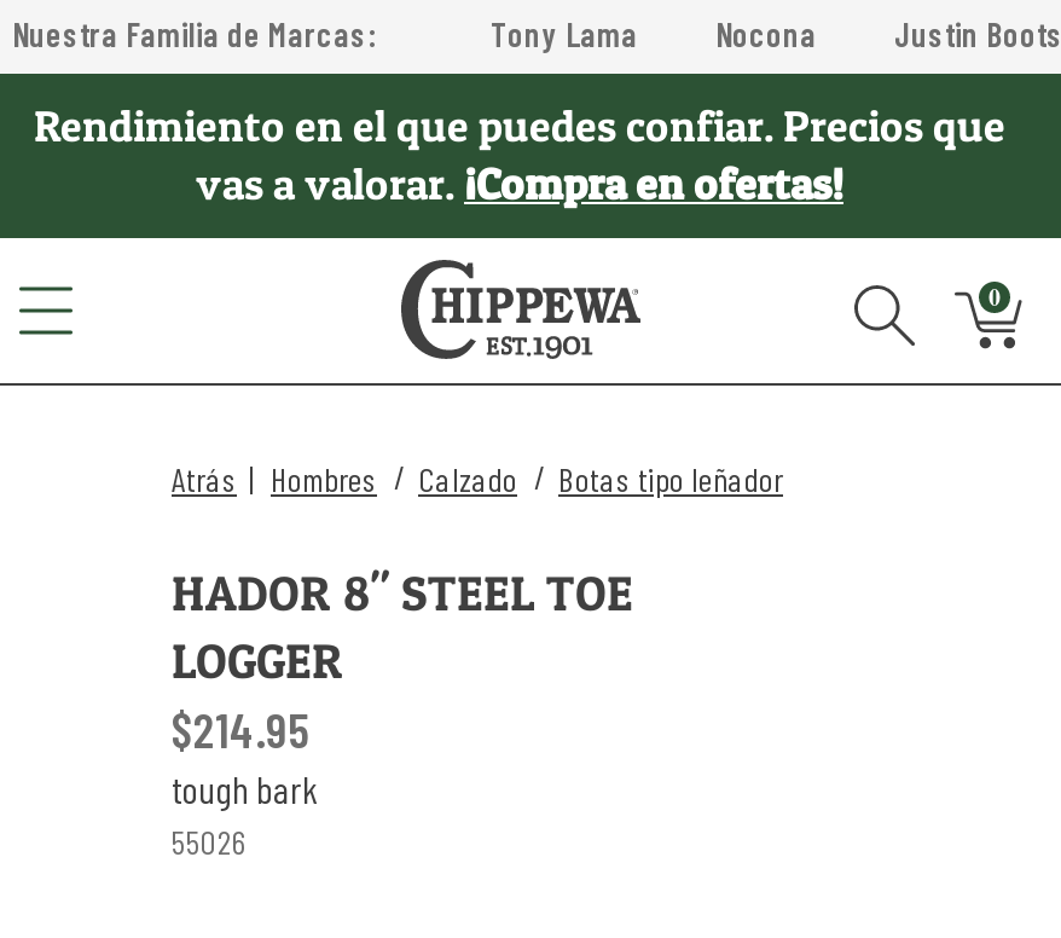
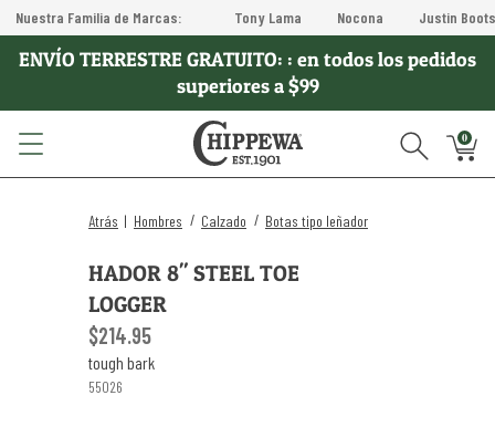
[34,100,1005,209] Rendimiento en el que puedes confiar. Precios que | vas a valorar. ¡Compra en ofertas! -> [19,48,476,97] ENVÍO TERRESTRE GRATUITO: : en todos los pedidos | superiores a $99

